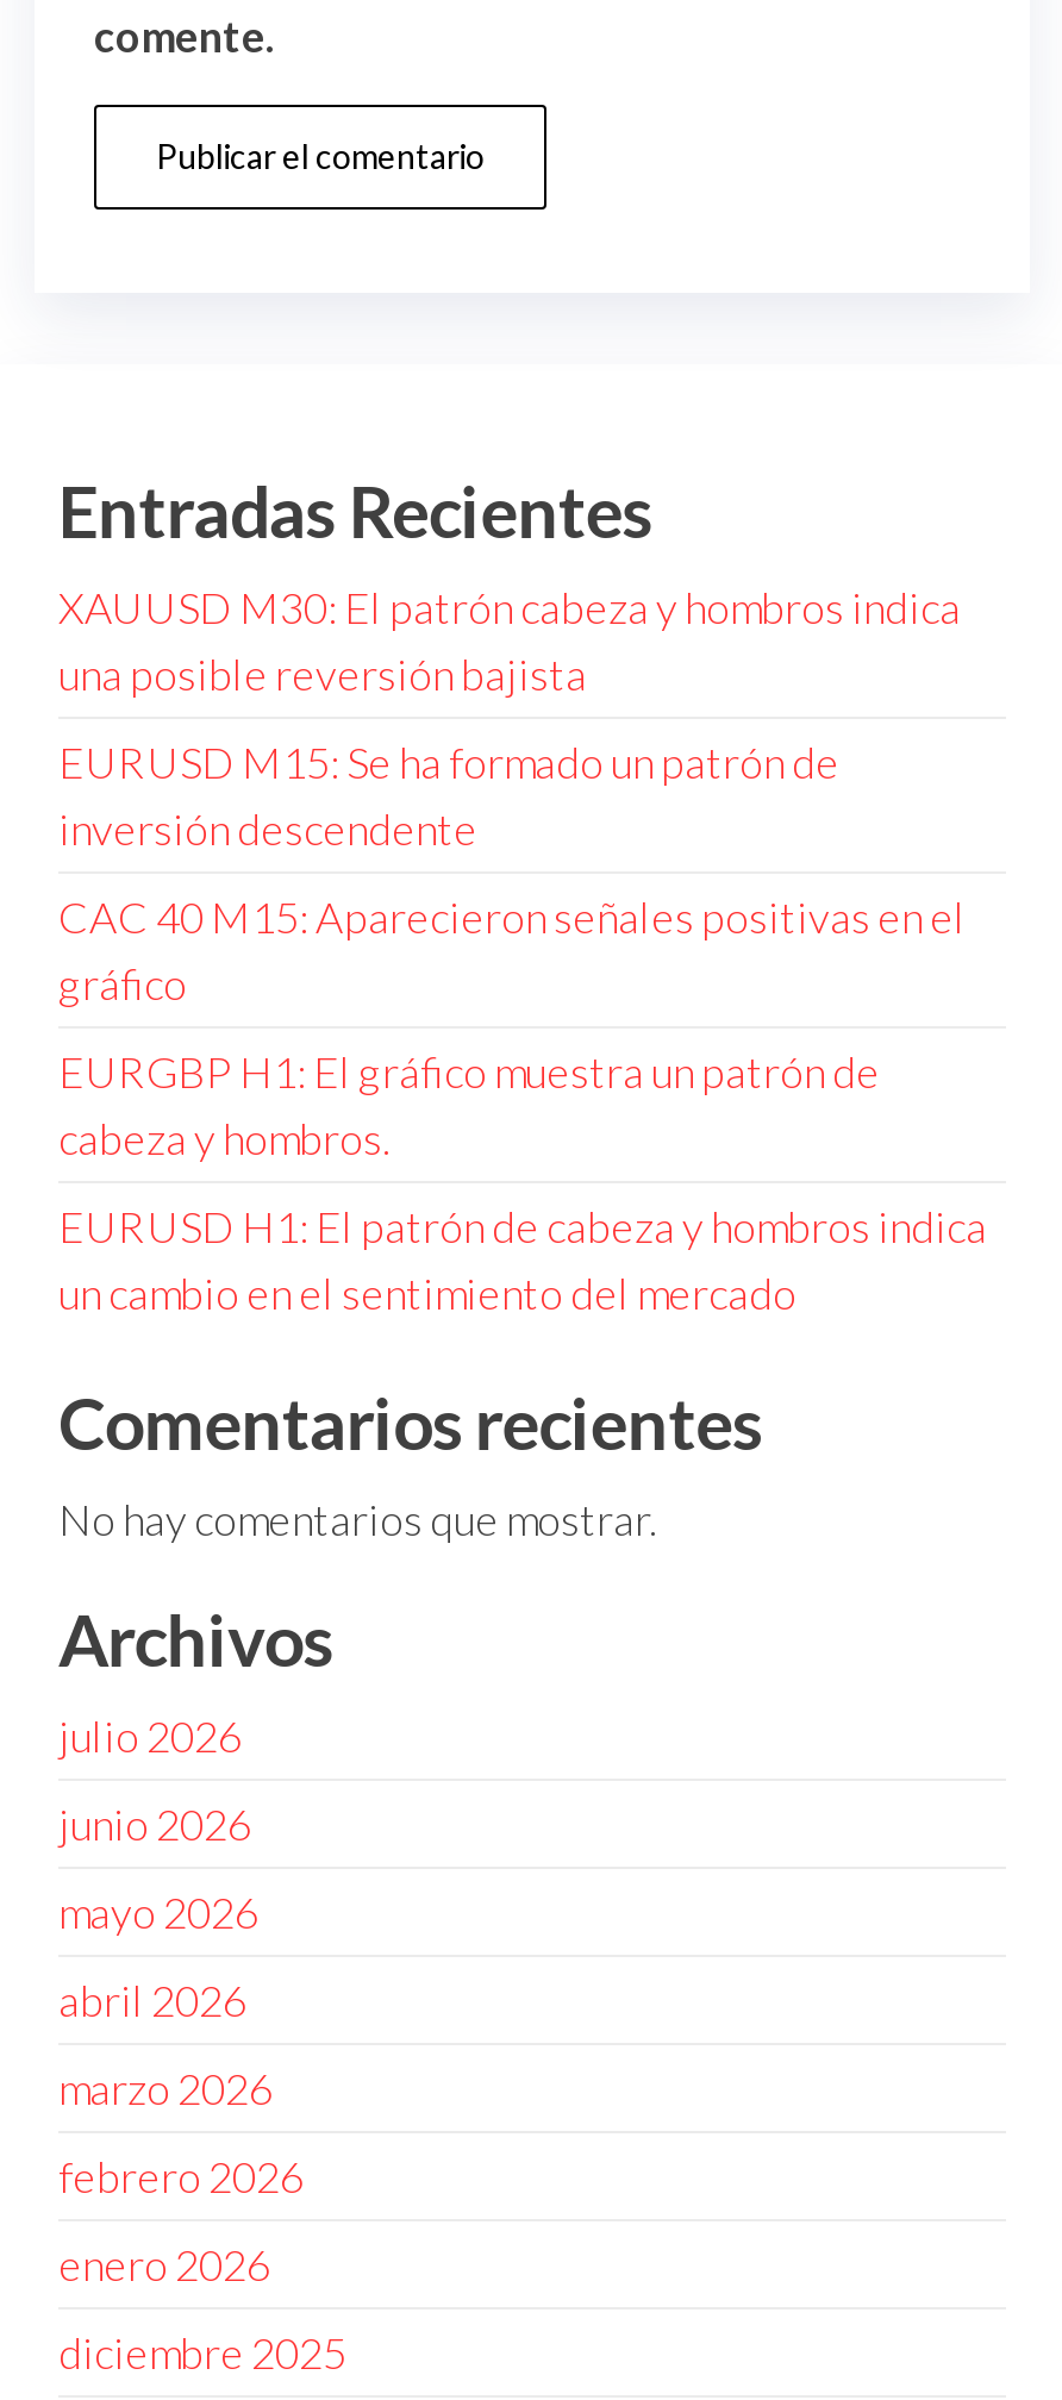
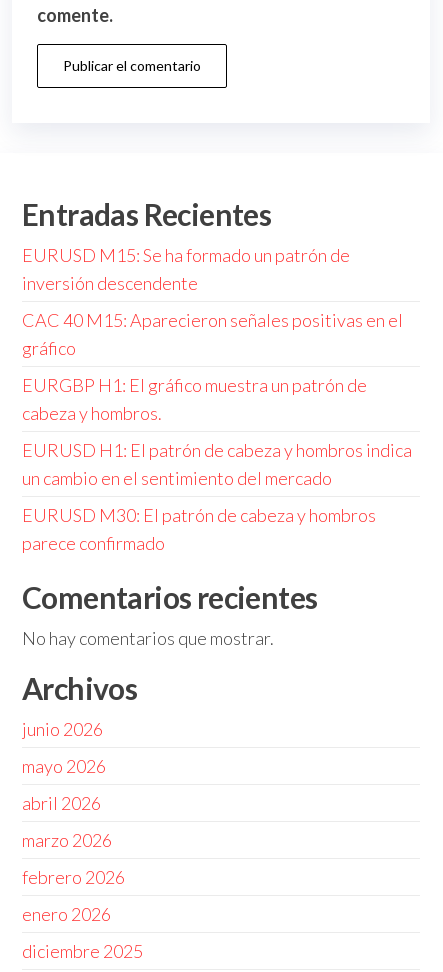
[58,581,961,700] XAUUSD M30: El patrón cabeza y hombros indica | una posible reversión bajista -> none
moved [58,736,987,1319] -> [22,244,412,489]: EURUSD M15: Se ha formado un patrón de | inversión descendente | CAC 40 M15: Aparecieron señales positivas en el | gráfico | EURGBP H1: El gráfico muestra un patrón de | cabeza y hombros. | EURUSD H1: El patrón de cabeza y hombros indica | un cambio en el sentimiento del mercado
none -> [22,504,376,554] EURUSD M30: El patrón de cabeza y hombros | parece confirmado
[58,1710,242,1762] julio 2026 -> none

